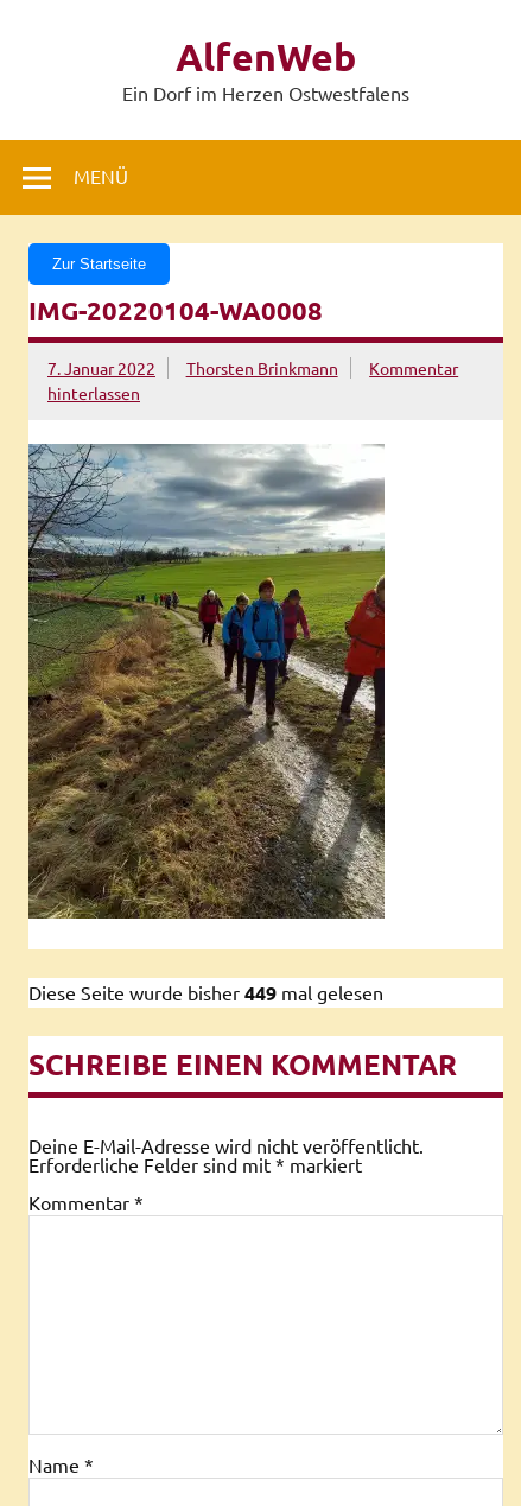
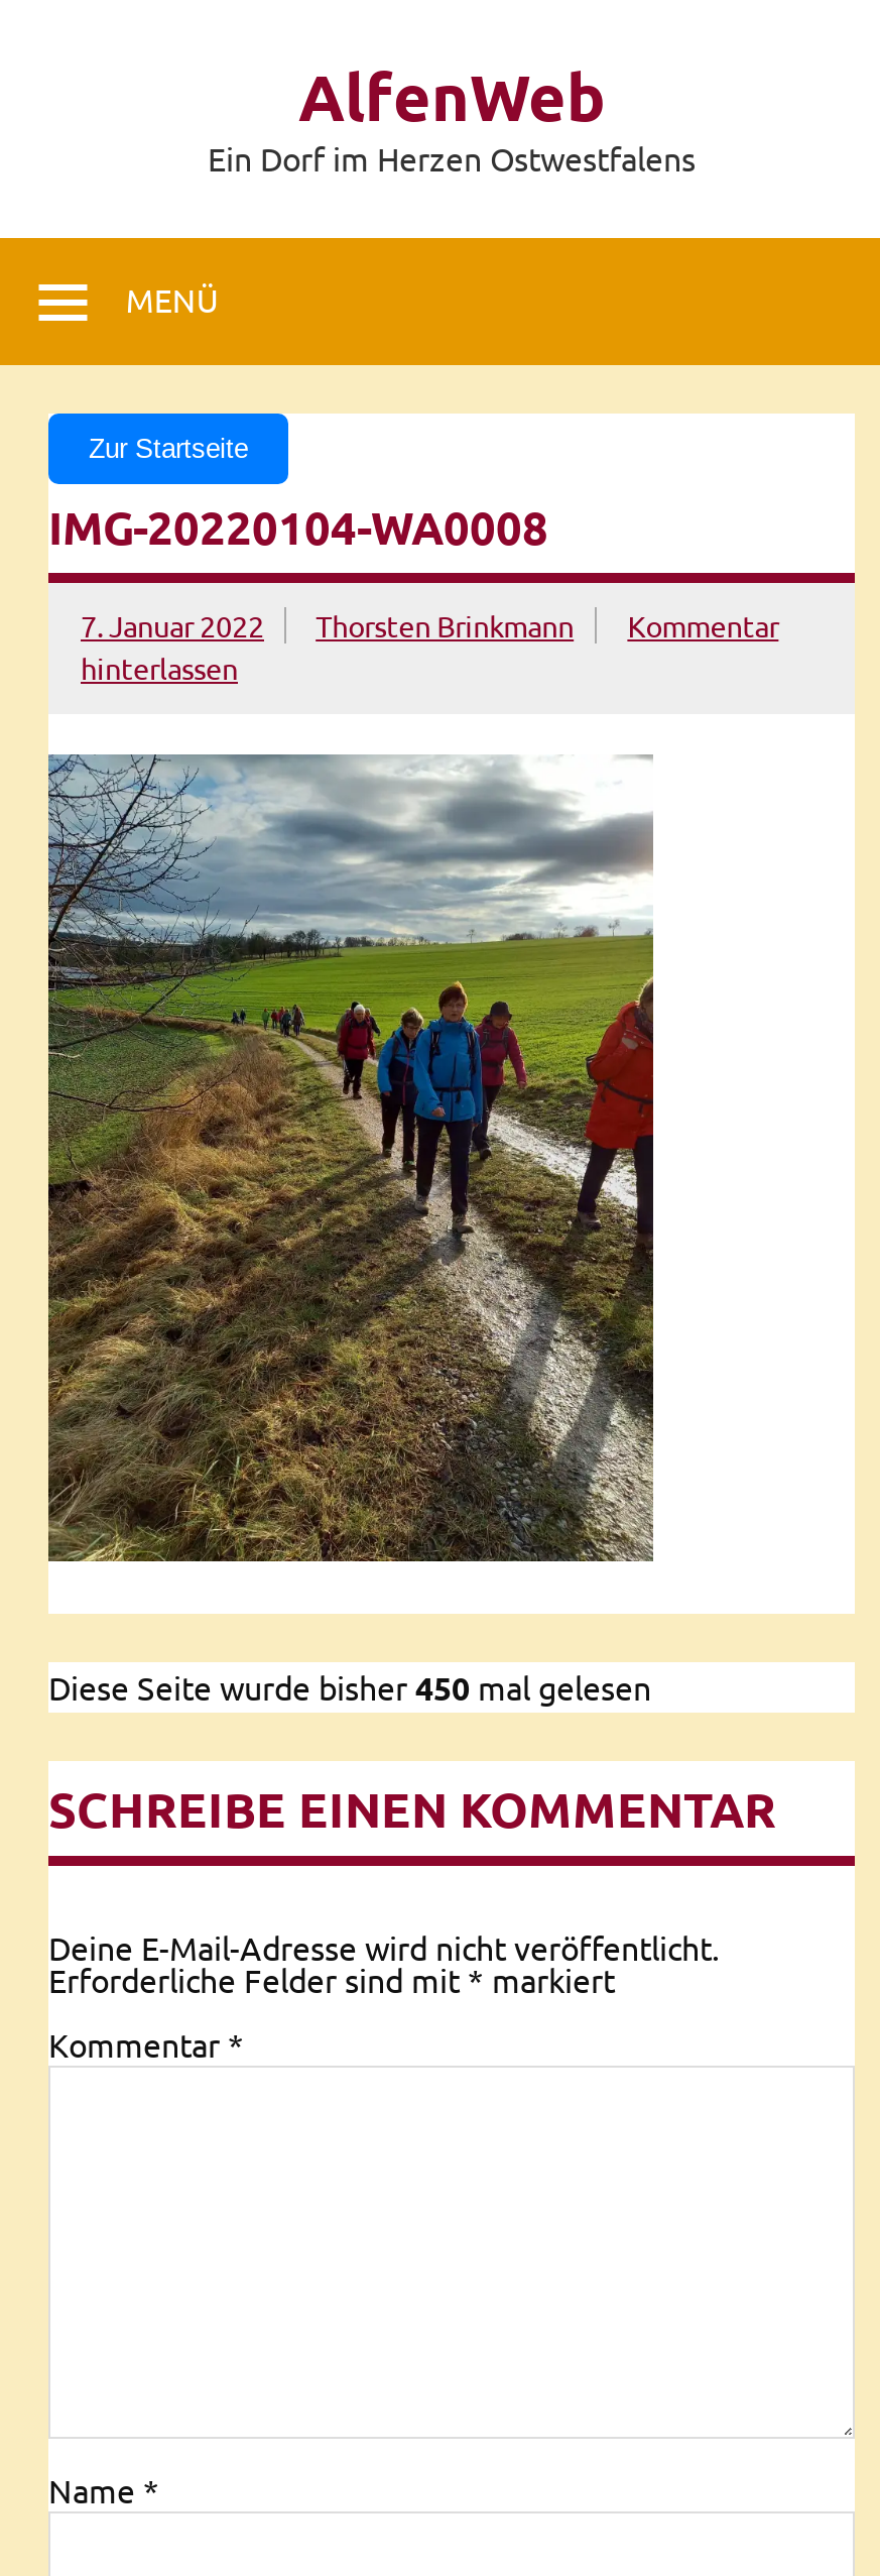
[28,980,383,1005] Diese Seite wurde bisher 449 mal gelesen -> [48,1665,651,1708] Diese Seite wurde bisher 450 mal gelesen

